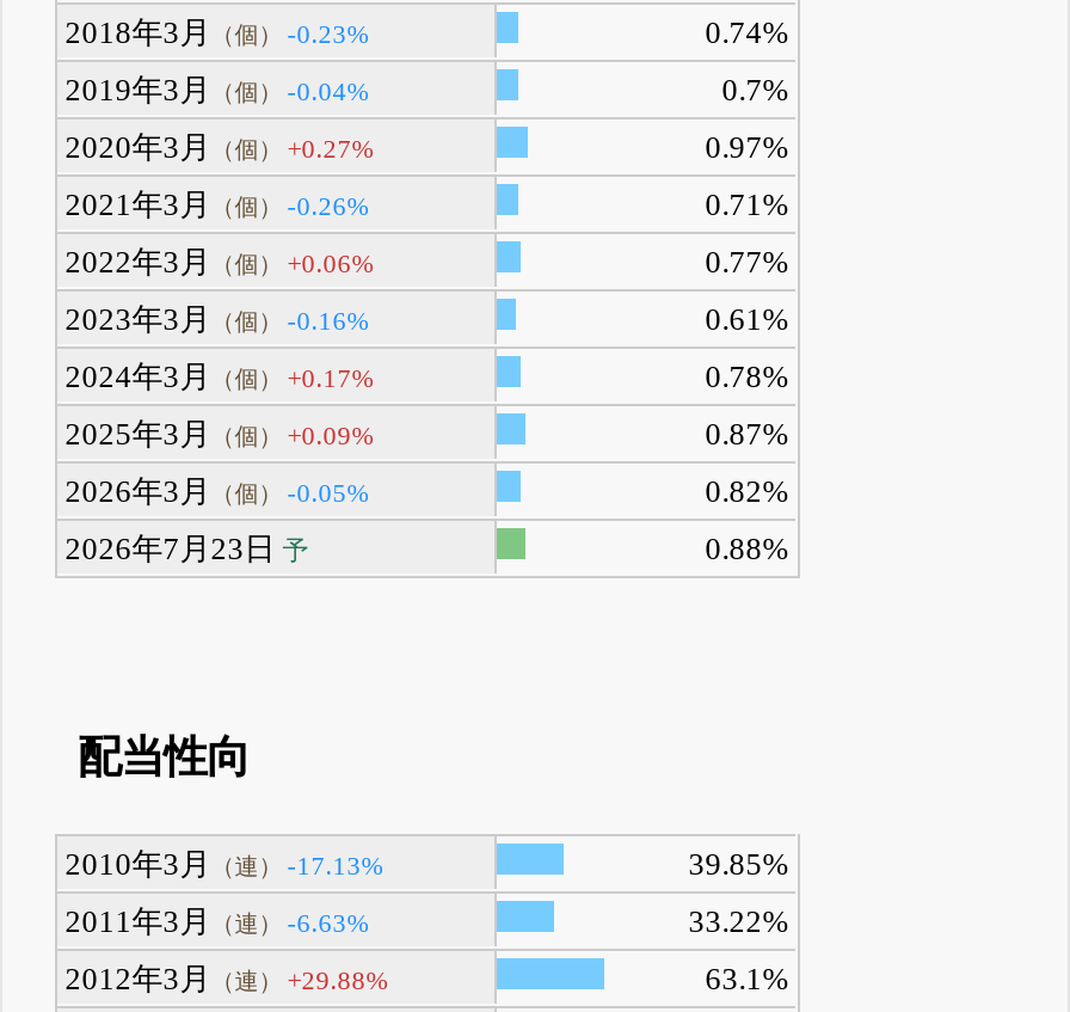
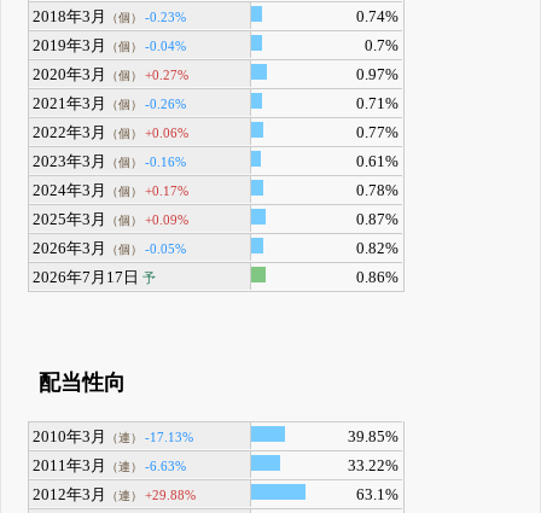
[65,533,309,567] 2026年7月23日予 -> [33,269,156,286] 2026年7月17日予
[705,533,789,567] 0.88% -> [357,269,399,286] 0.86%

